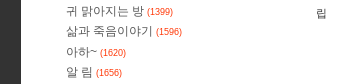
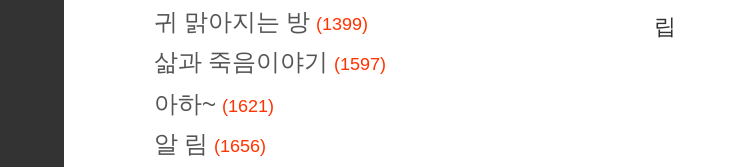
[66,24,182,38] 삶과 죽음이야기 (1596) -> [154,48,386,76] 삶과 죽음이야기 (1597)
[66,45,126,59] 아하~ (1620) -> [154,90,274,118] 아하~ (1621)

